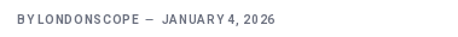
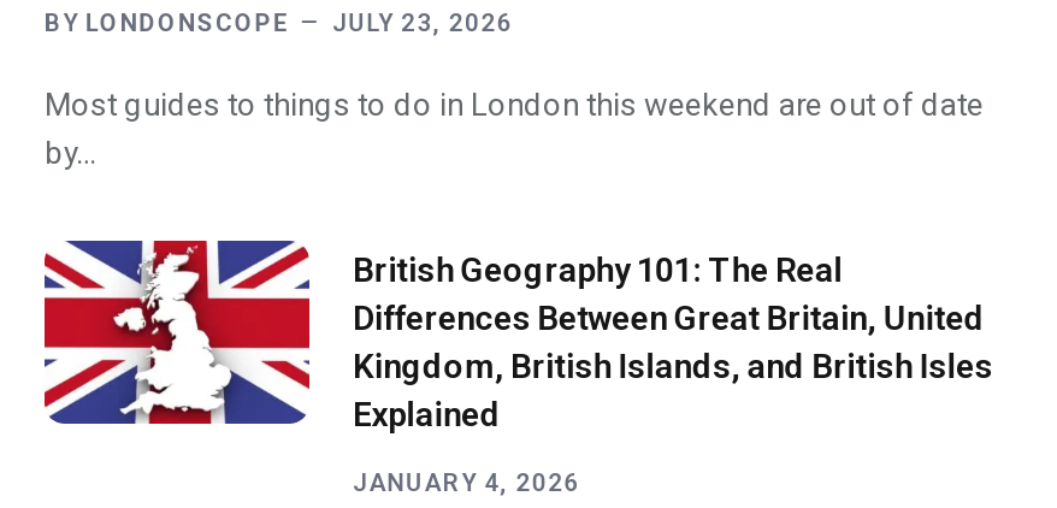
none -> [42,10,993,434] [image] | JULY 23, 2026 | Most guides to things to do in London this weekend are out of date | by… | British Geography 101: The Real | Differences Between Great Britain, United | Kingdom, British Islands, and British Isles | Explained

